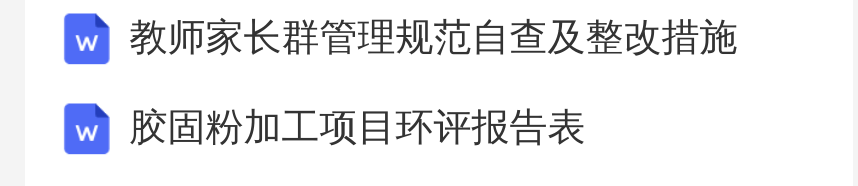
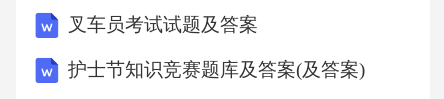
[130,17,738,59] 教师家长群管理规范自查及整改措施 -> [68,14,258,35] 叉车员考试试题及答案
[130,107,586,149] 胶固粉加工项目环评报告表 -> [68,59,365,80] 护士节知识竞赛题库及答案(及答案)

